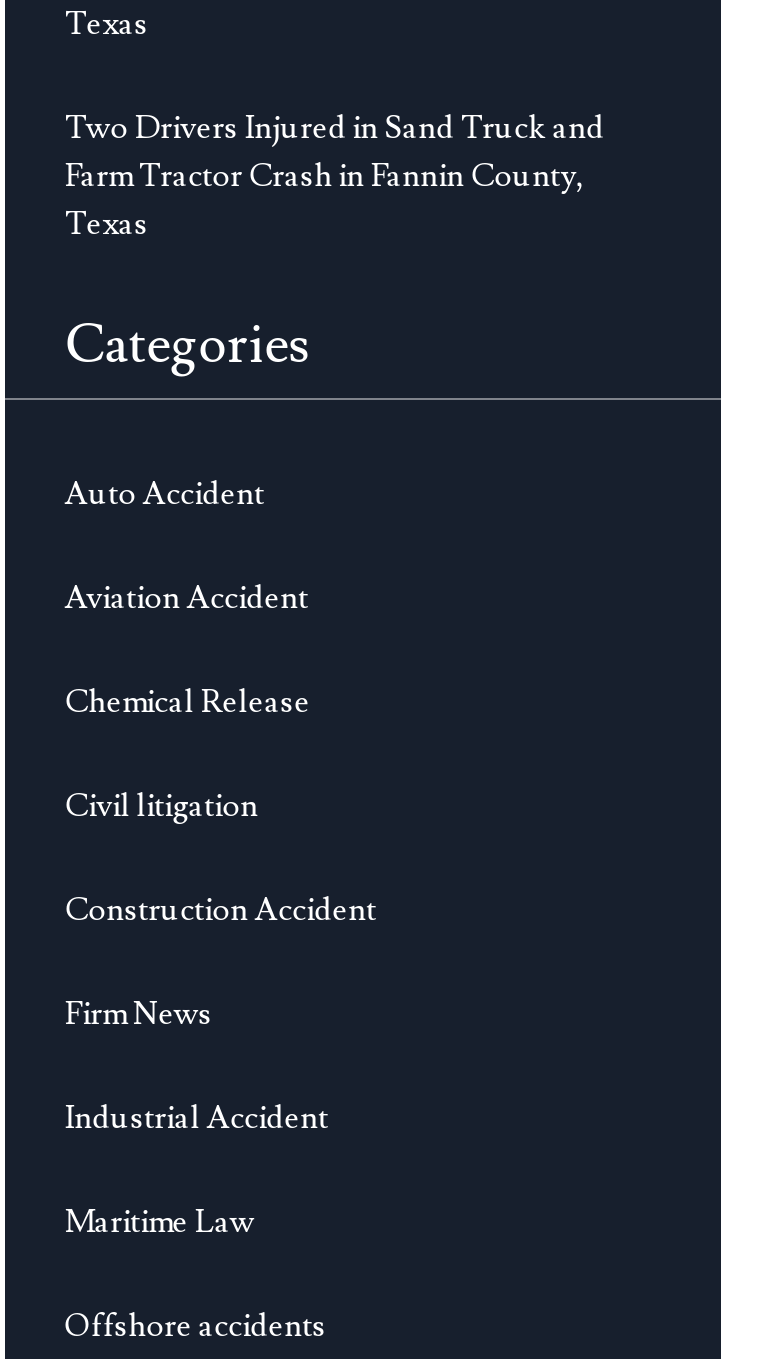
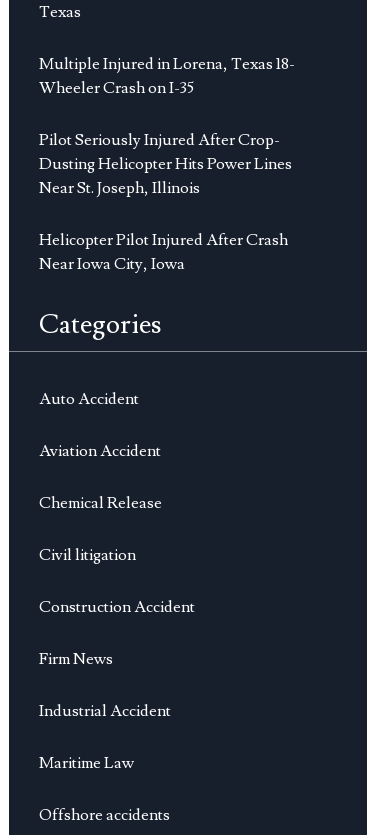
[65,108,605,244] Two Drivers Injured in Sand Truck and | Farm Tractor Crash in Fannin County, | Texas -> [39,54,295,274] Multiple Injured in Lorena, Texas 18- | Wheeler Crash on I-35 | Pilot Seriously Injured After Crop- | Dusting Helicopter Hits Power Lines | Near St. Joseph, Illinois | Helicopter Pilot Injured After Crash | Near Iowa City, Iowa

